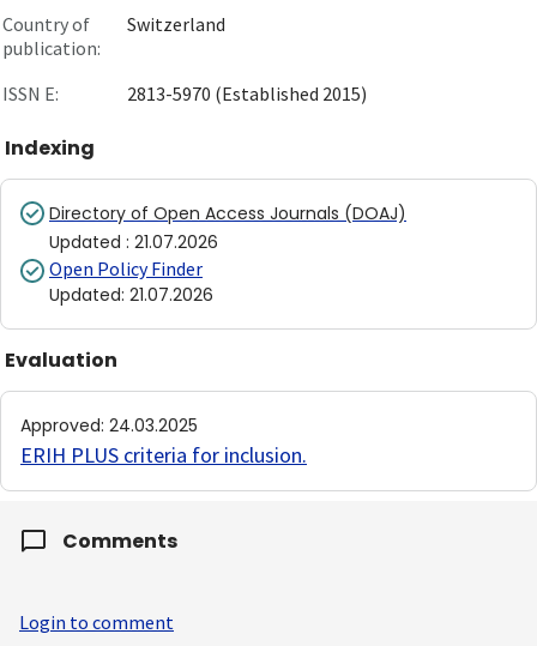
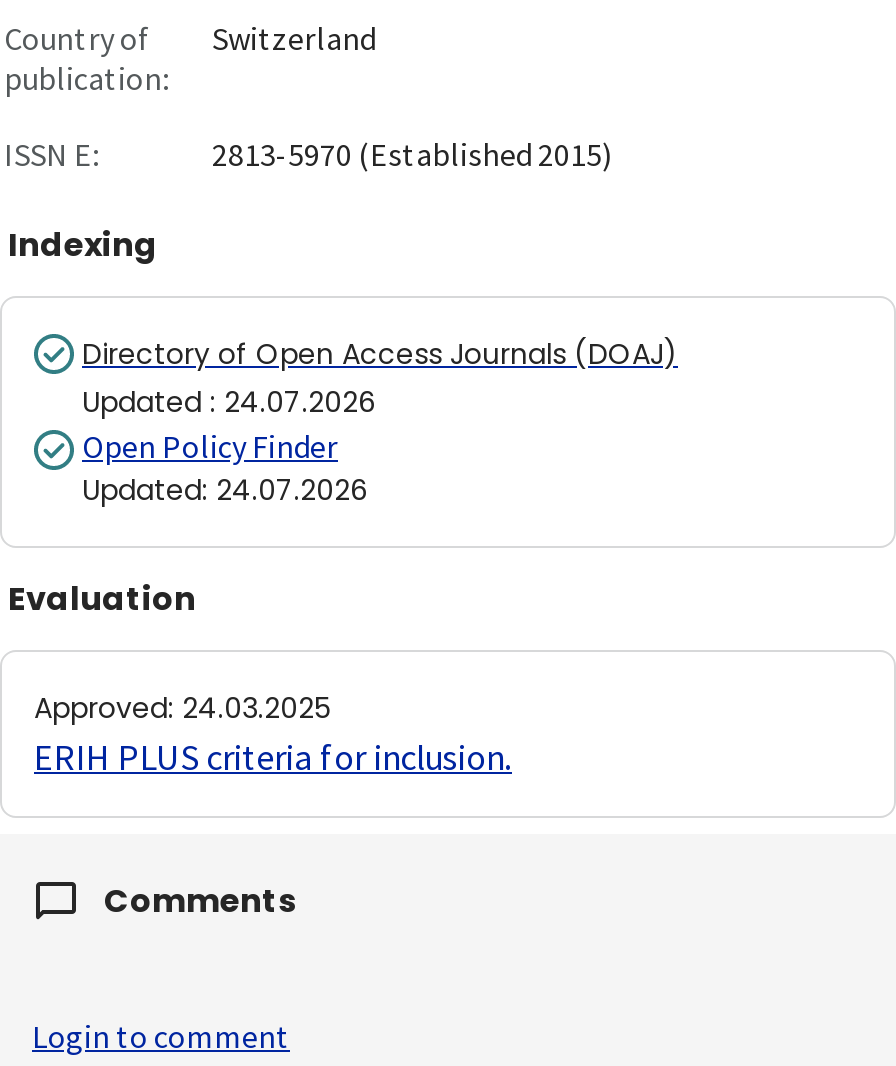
[49,230,218,254] Updated: 21.07.2026 -> [82,382,376,422] Updated: 24.07.2026
[49,283,213,307] Updated: 21.07.2026 -> [82,470,368,510] Updated: 24.07.2026

